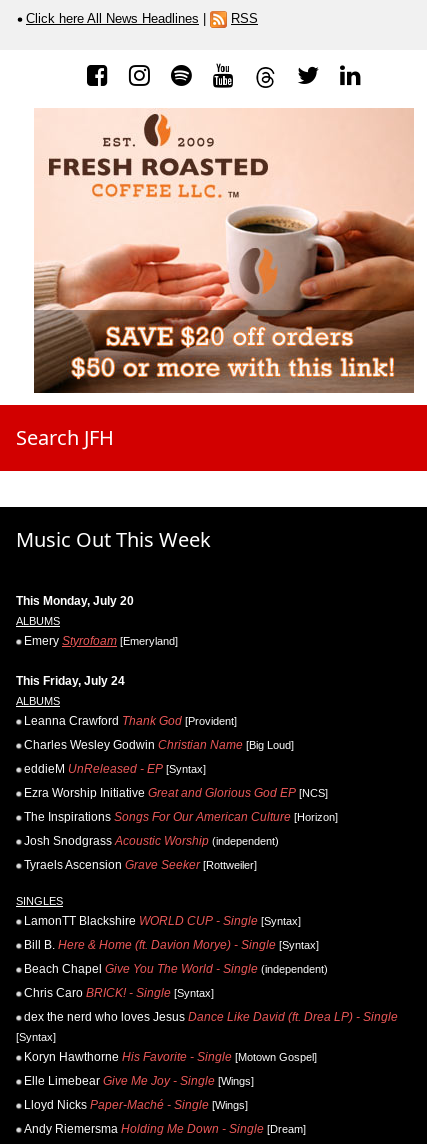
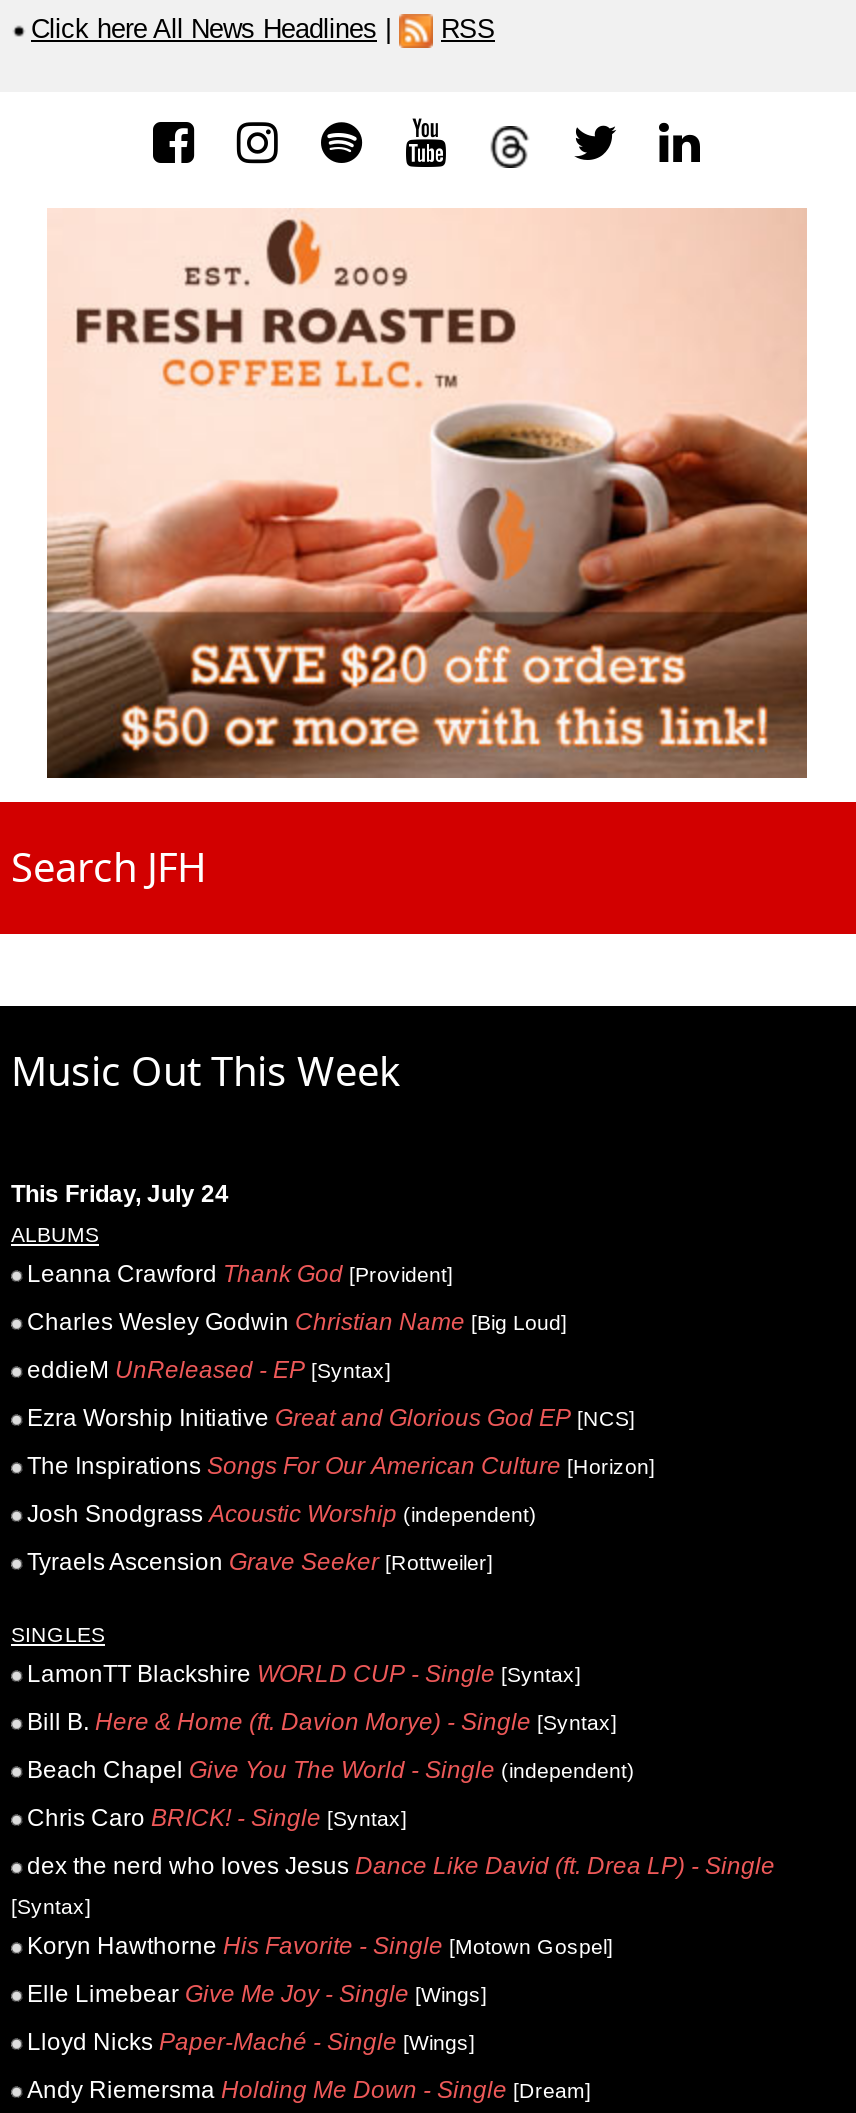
[16,594,178,648] This Monday, July 20 | ALBUMS | Emery Styrofoam [Emeryland] -> none

